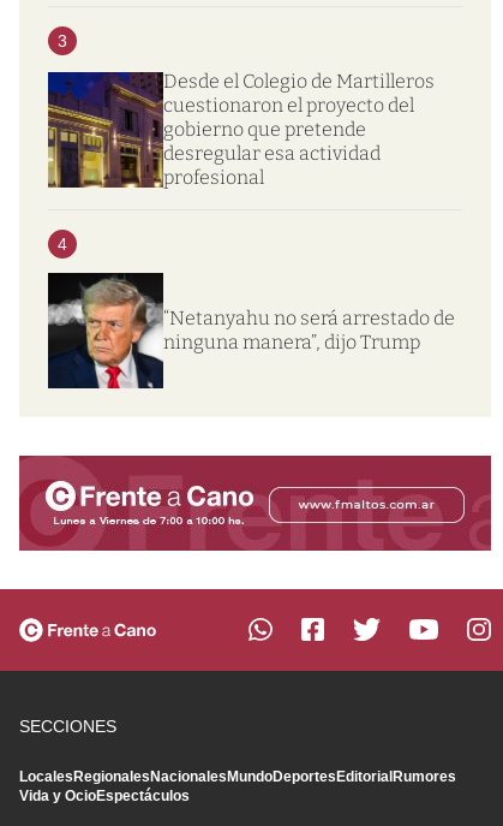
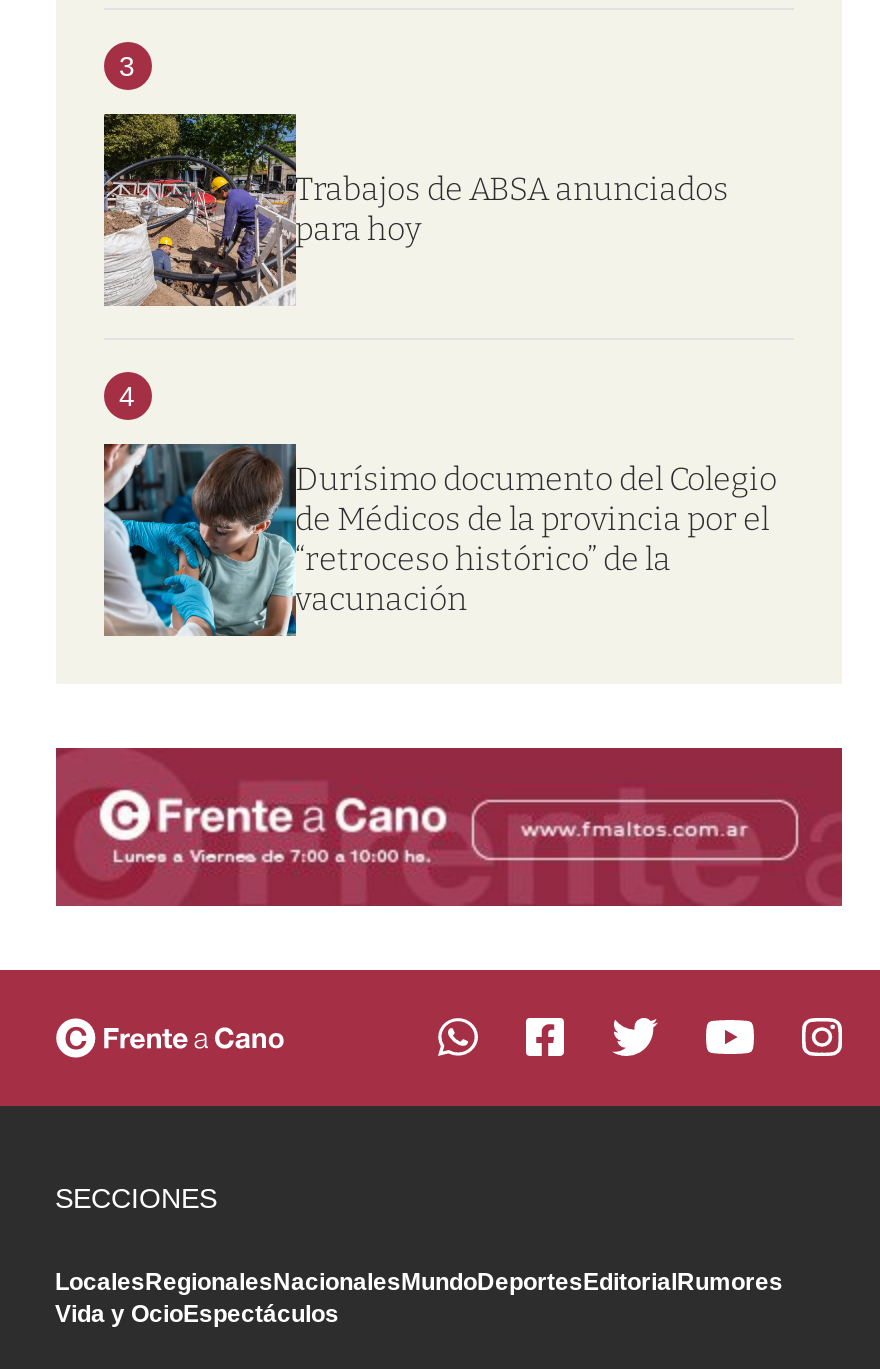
[47,69,434,189] [image] | Desde el Colegio de Martilleros | cuestionaron el proyecto del | gobierno que pretende | desregular esa actividad | profesional -> [102,112,729,308] [image] | Trabajos de ABSA anunciados | para hoy
[47,272,454,390] [image] | “Netanyahu no será arrestado de | ninguna manera”, dijo Trump -> [102,442,777,638] [image] | Durísimo documento del Colegio | de Médicos de la provincia por el | “retroceso histórico” de la | vacunación

